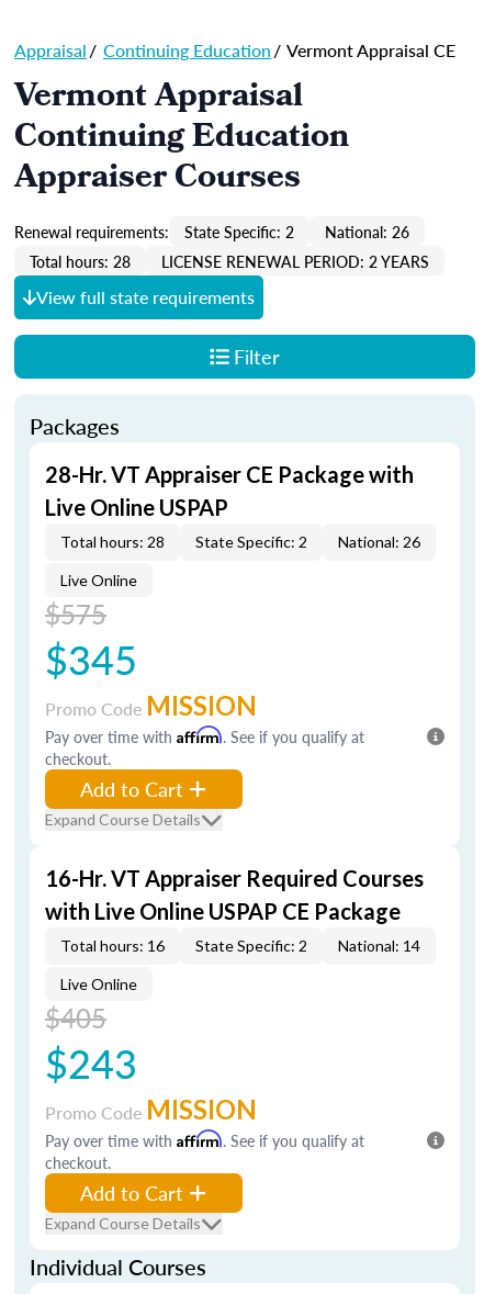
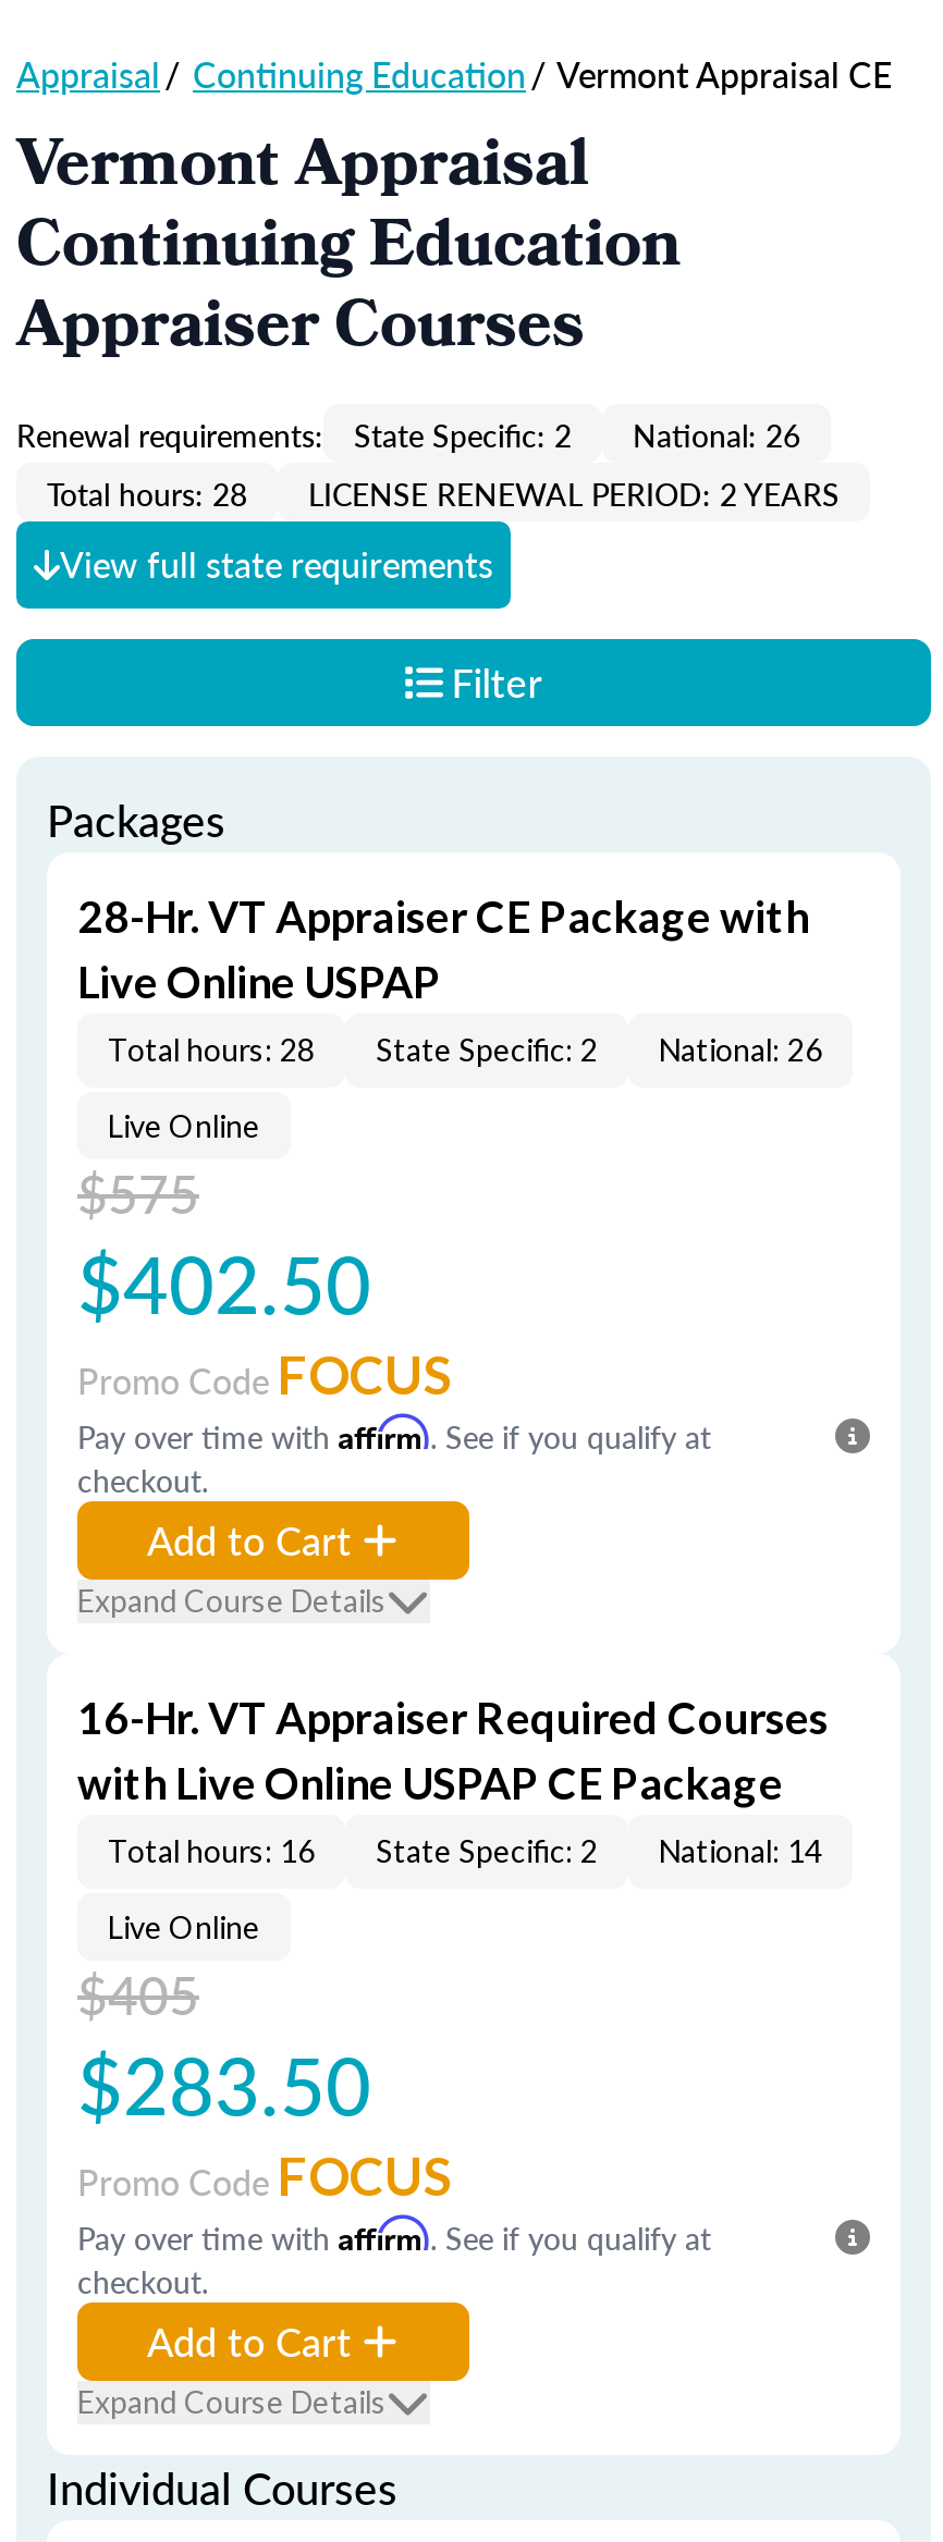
[45,631,137,687] $345 -> [77,1227,371,1338] $402.50
[45,689,257,721] Promo Code MISSION -> [77,1342,452,1405] Promo Code FOCUS
[45,1035,137,1091] $243 -> [77,2028,371,2139] $283.50
[45,1093,257,1125] Promo Code MISSION -> [77,2144,452,2207] Promo Code FOCUS

